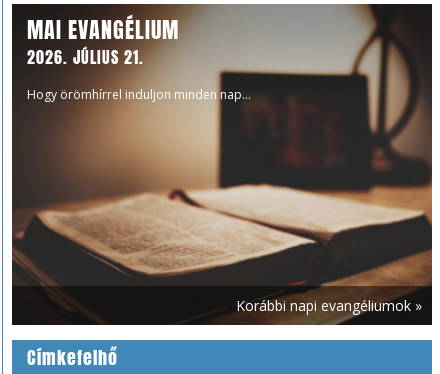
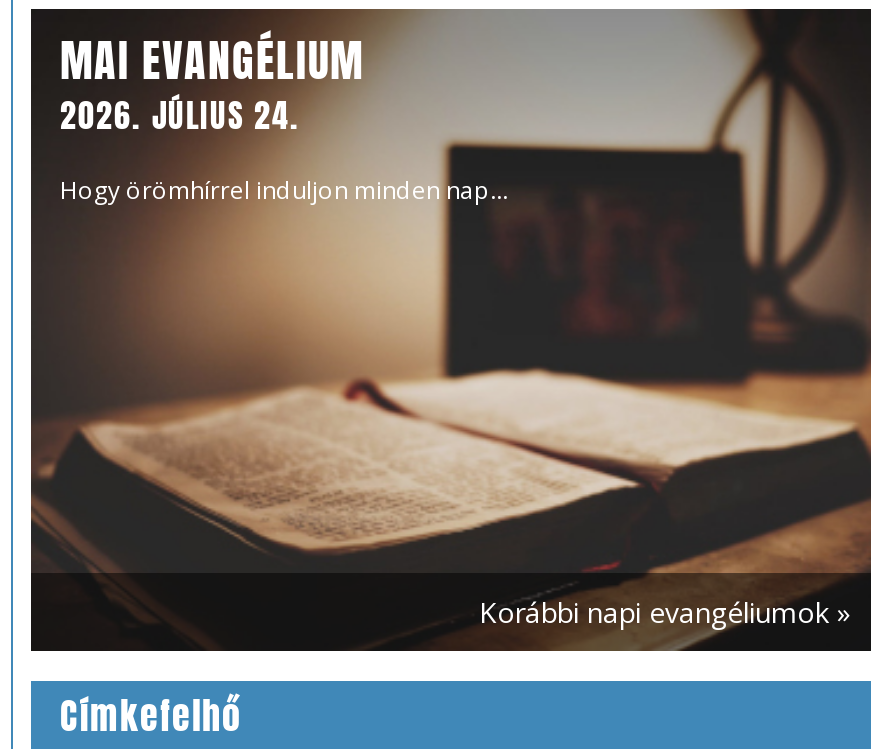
[26,46,143,69] 2026. JÚLIUS 21. -> [60,93,300,139] 2026. JÚLIUS 24.

